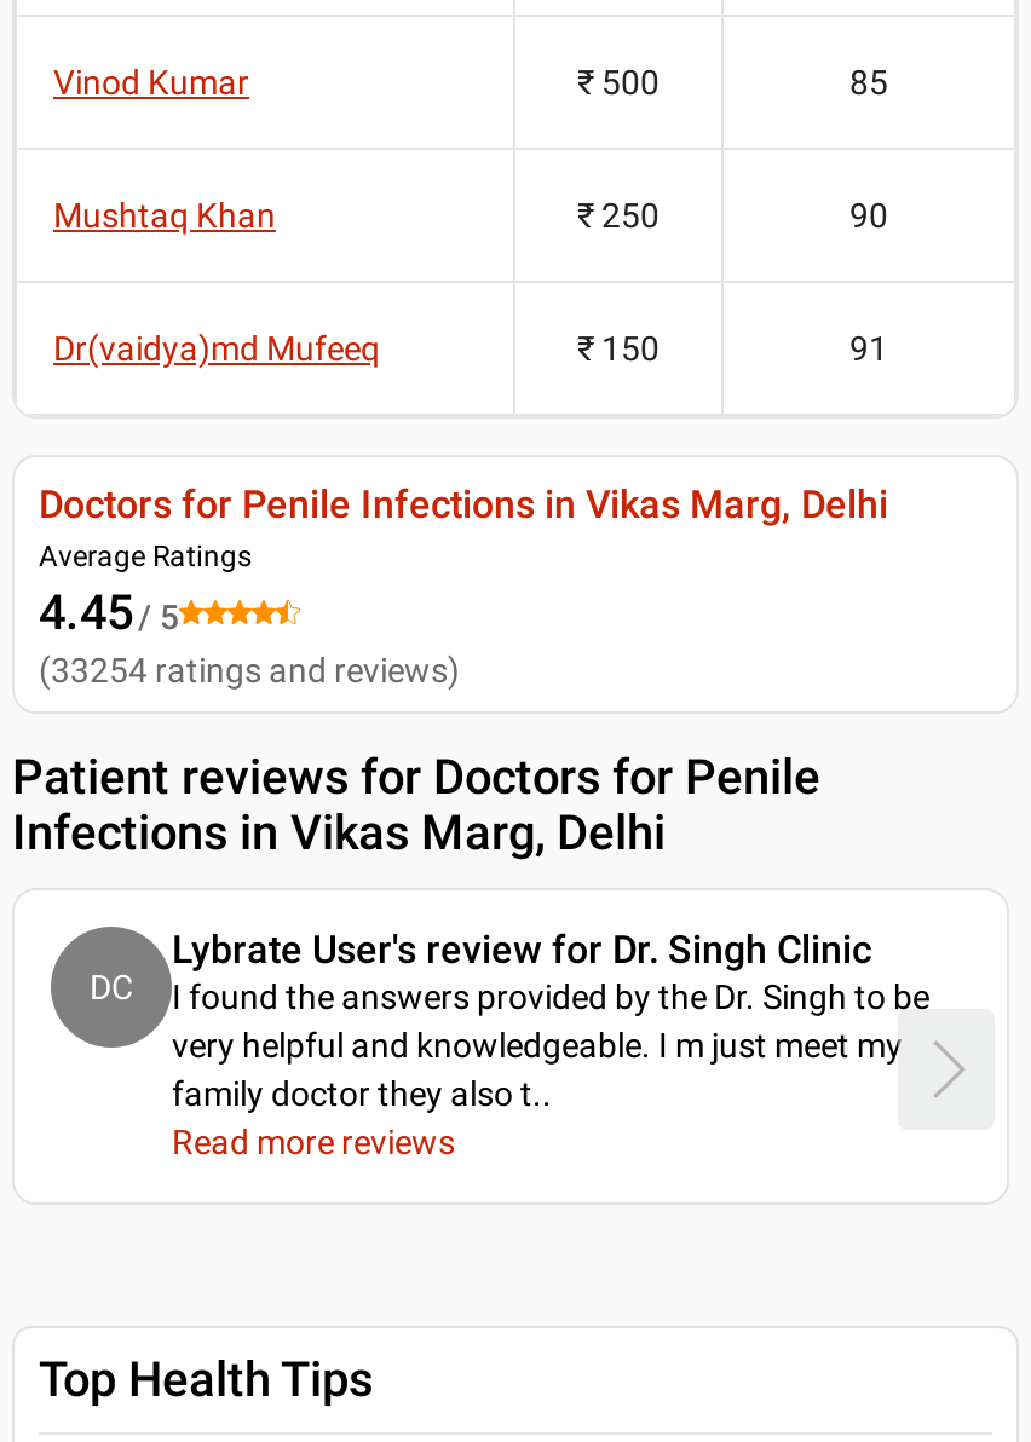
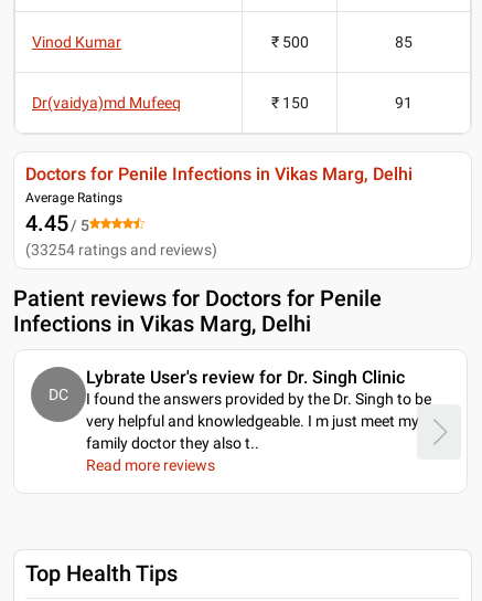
[53,195,888,233] Mushtaq Khan | ₹ 250 | 90 -> none

